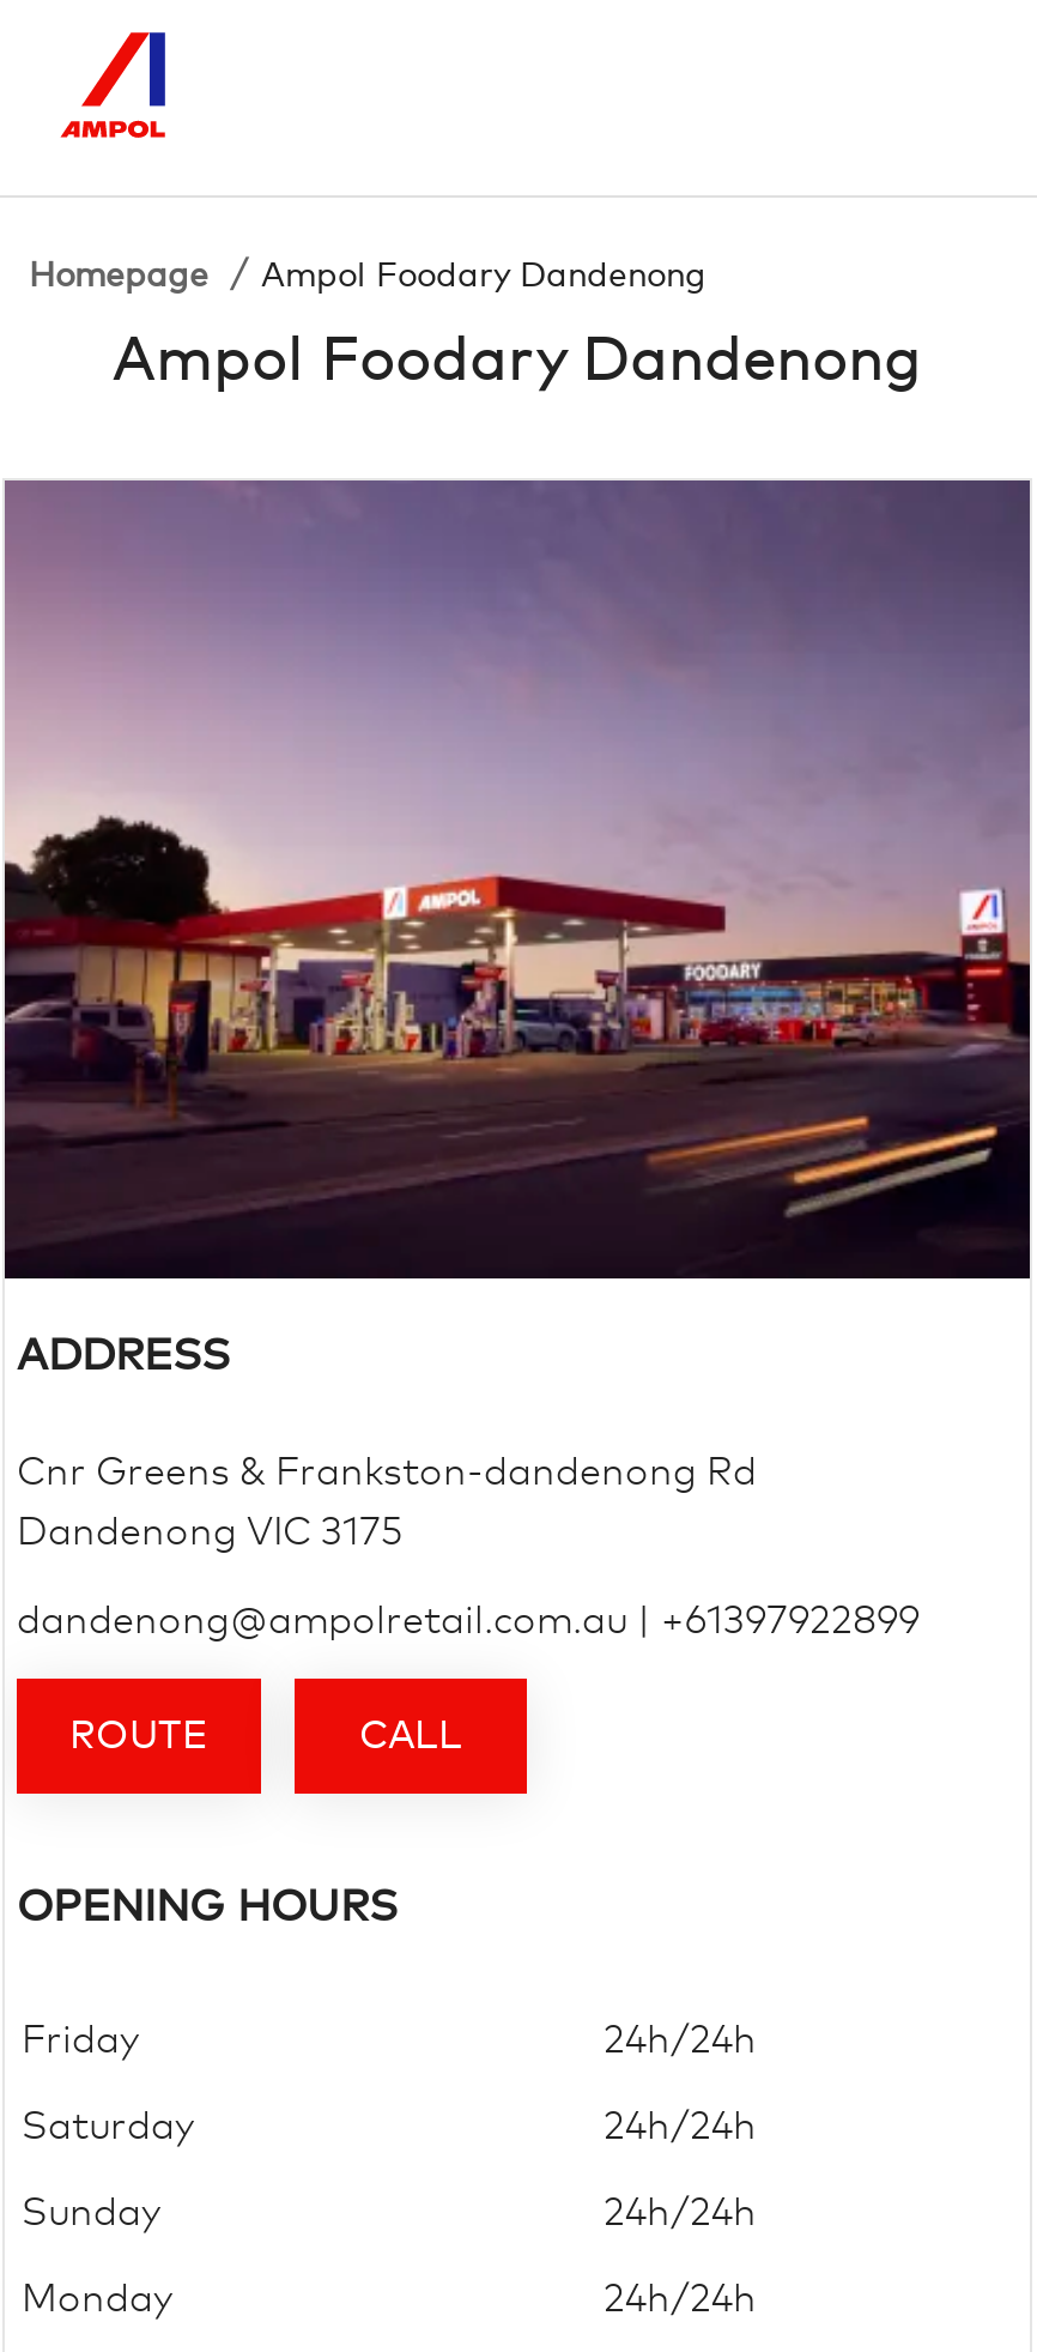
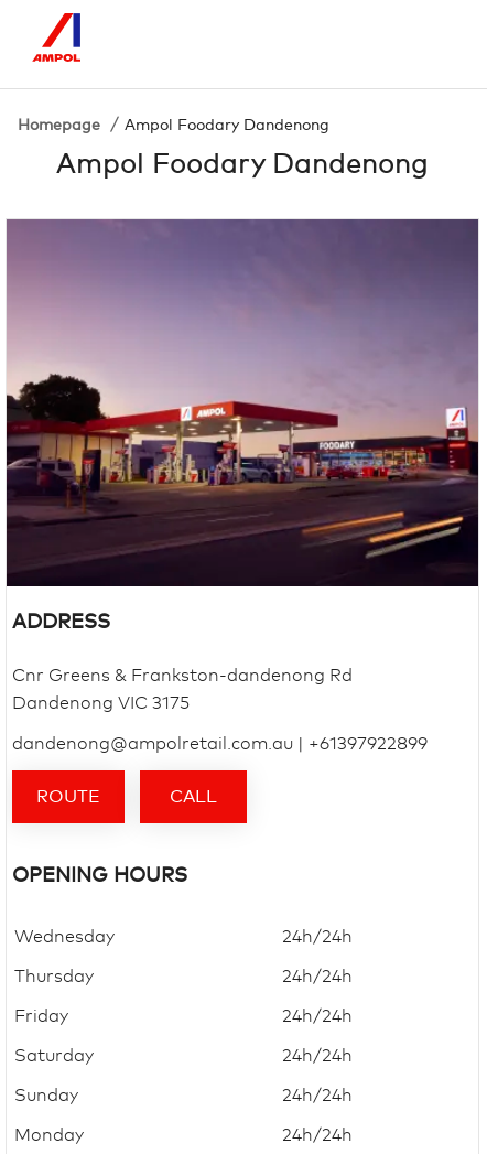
none -> [14,928,353,985] Wednesday | 24h/24h | Thursday | 24h/24h

